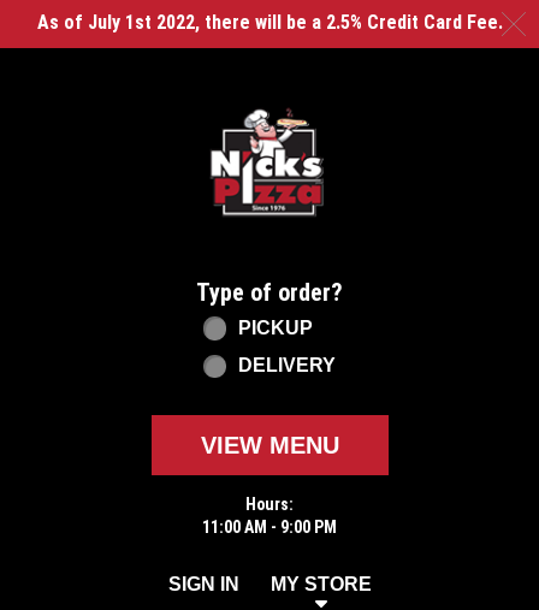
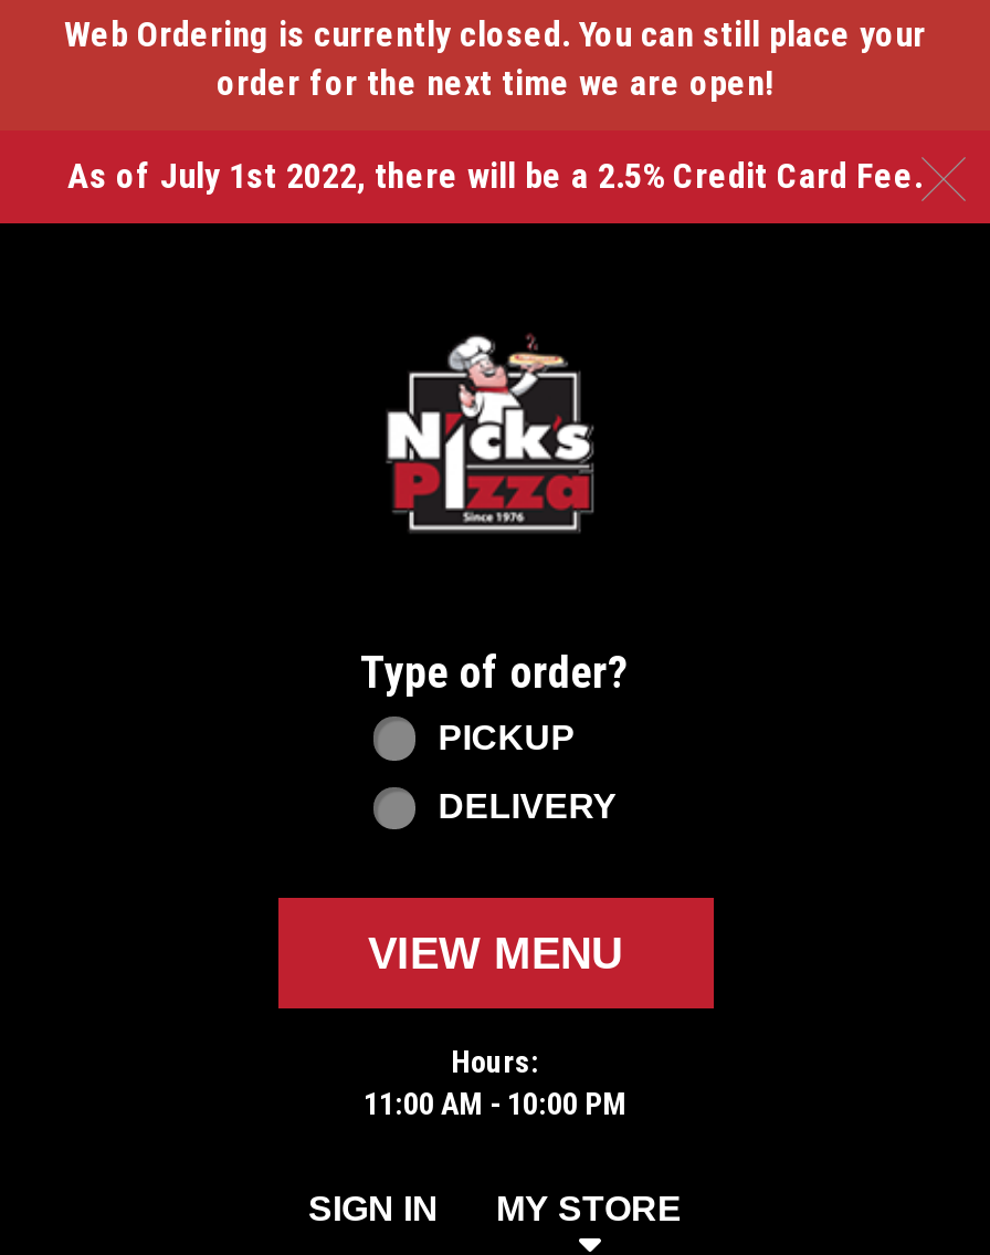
none -> [64,13,926,104] Web Ordering is currently closed. You can still place your | order for the next time we are open!
[202,517,337,536] 11:00 AM - 9:00 PM -> [364,1086,626,1121] 11:00 AM - 10:00 PM

